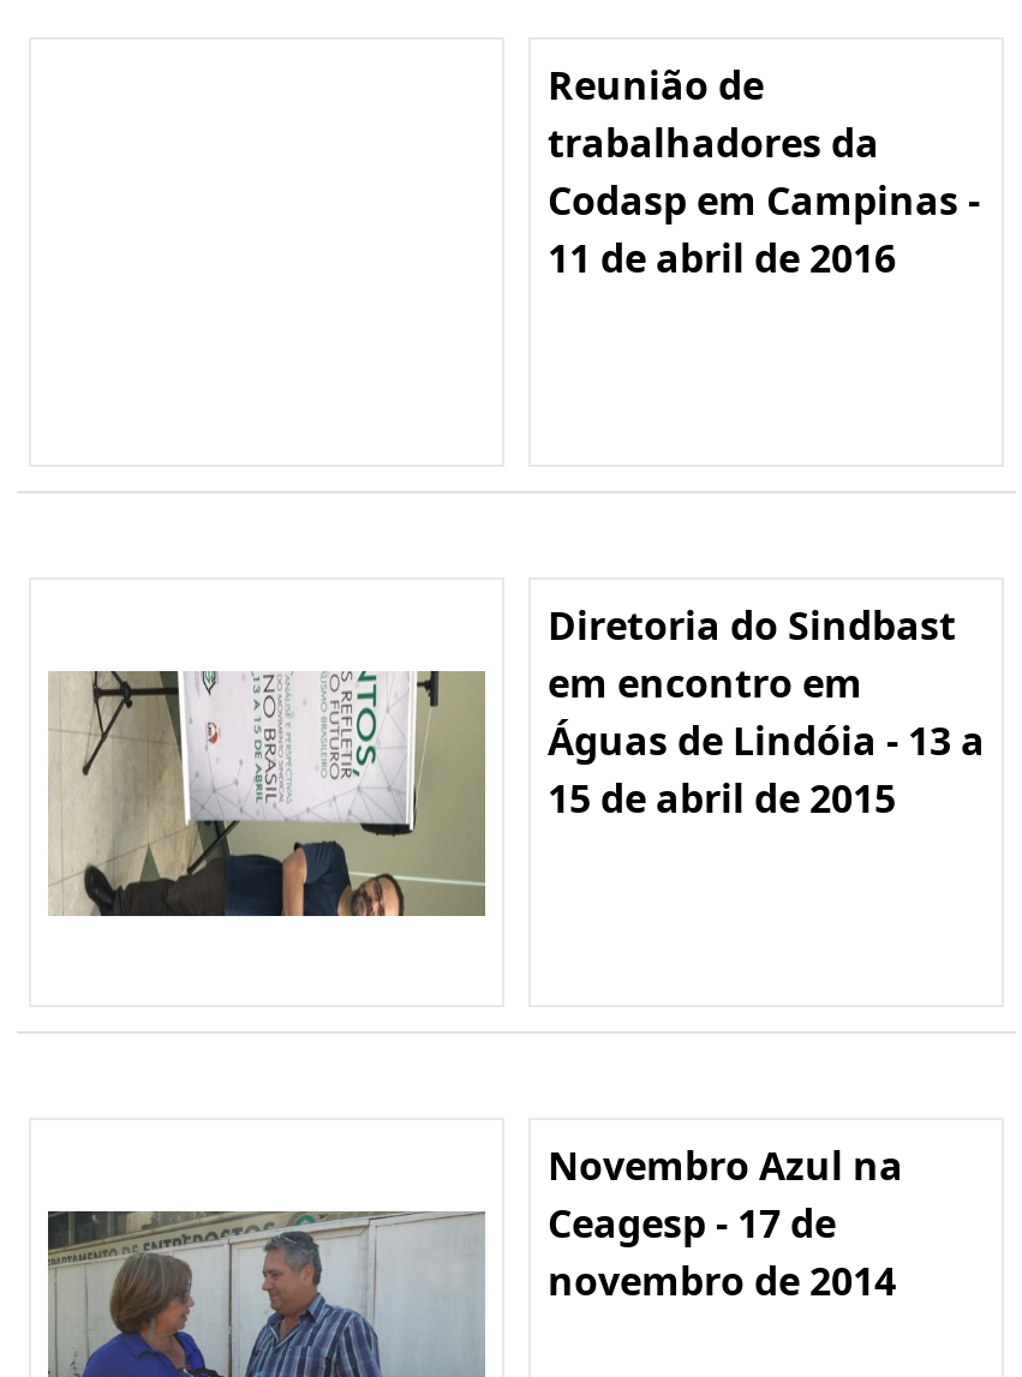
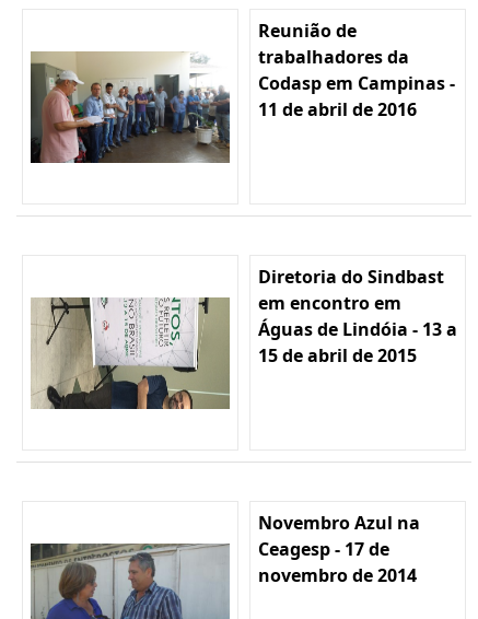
none -> [30,50,231,164] [image]

